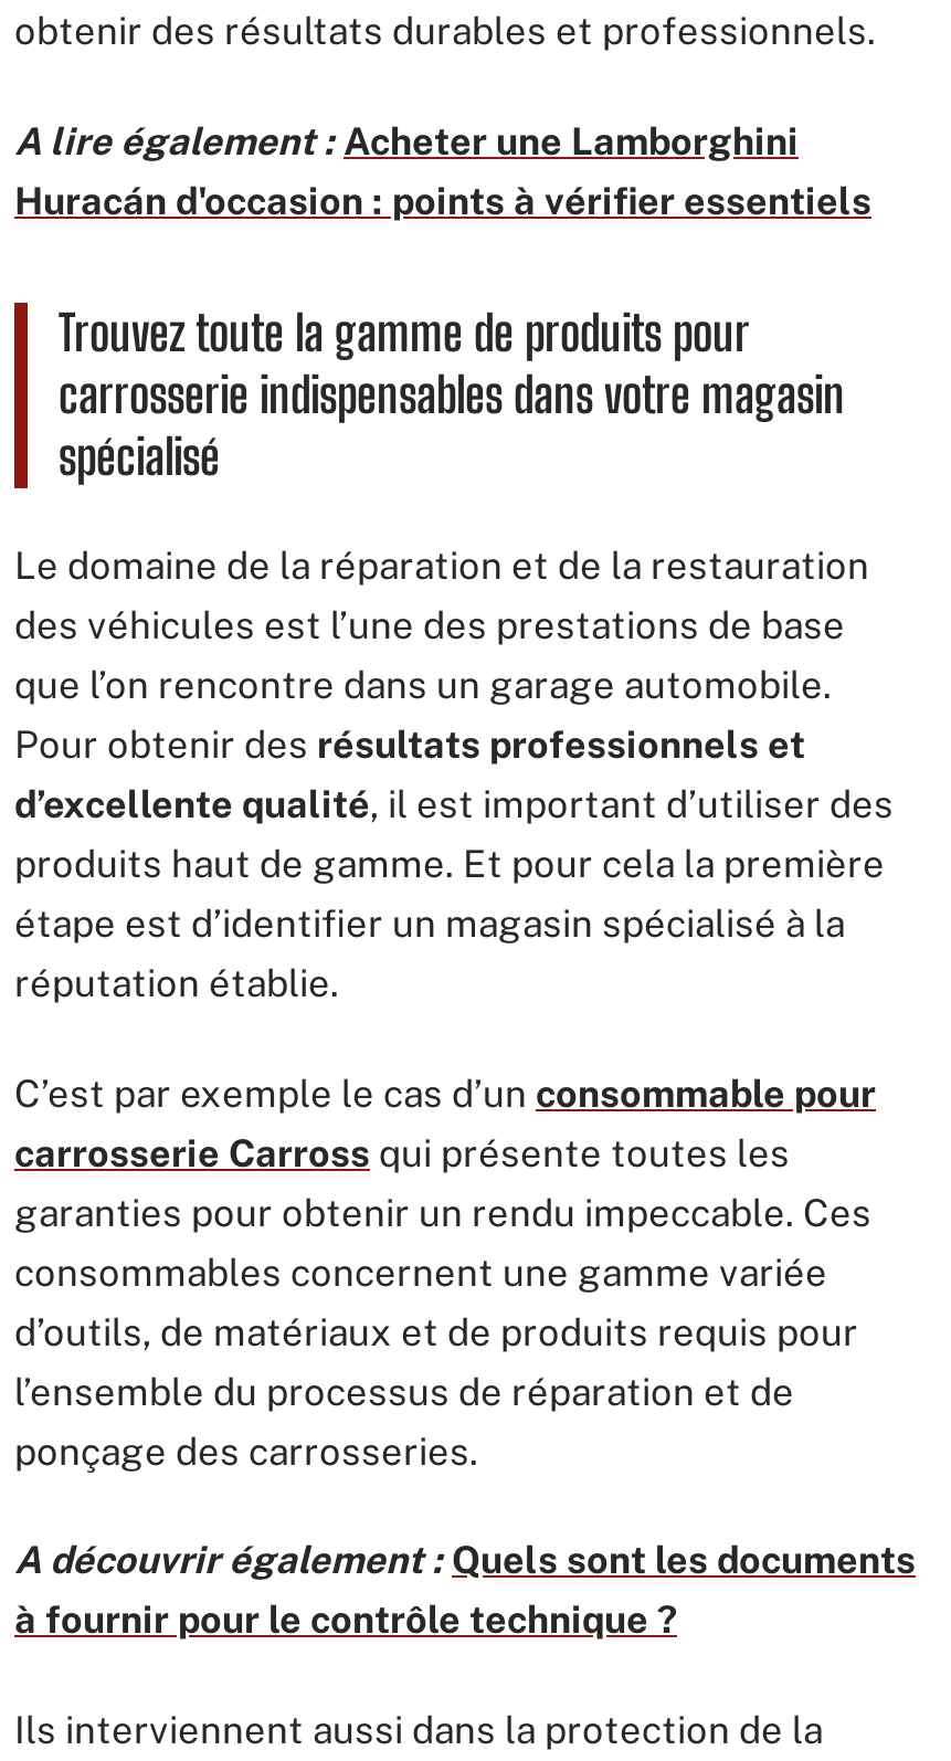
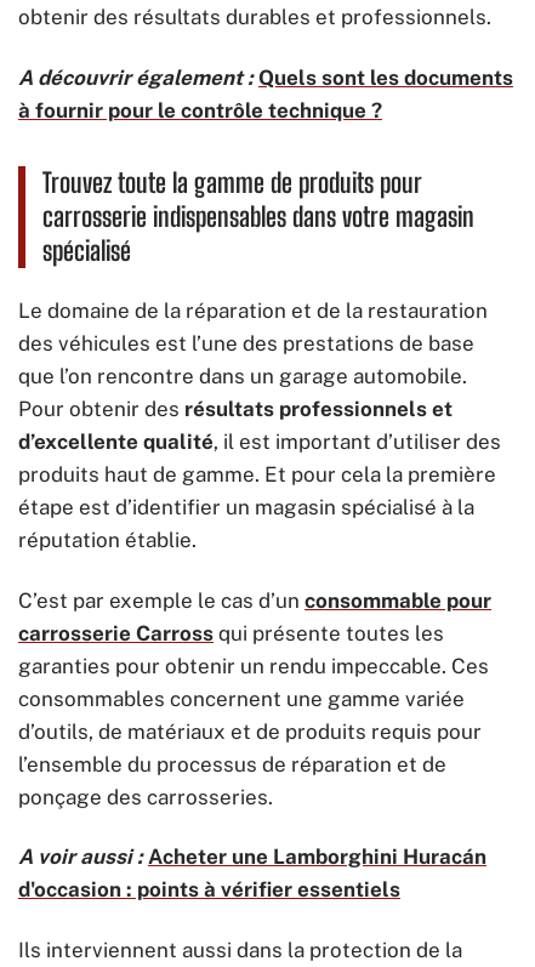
[14,118,871,222] A lire également : Acheter une Lamborghini | Huracán d'occasion : points à vérifier essentiels -> none
none -> [18,844,486,901] A voir aussi : Acheter une Lamborghini Huracán | d'occasion : points à vérifier essentiels
moved [14,1538,916,1642] -> [18,65,513,122]: A découvrir également : Quels sont les documents | à fournir pour le contrôle technique ?

